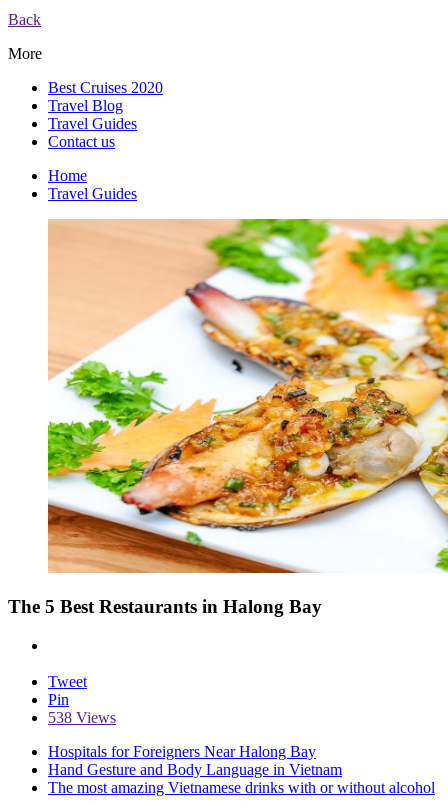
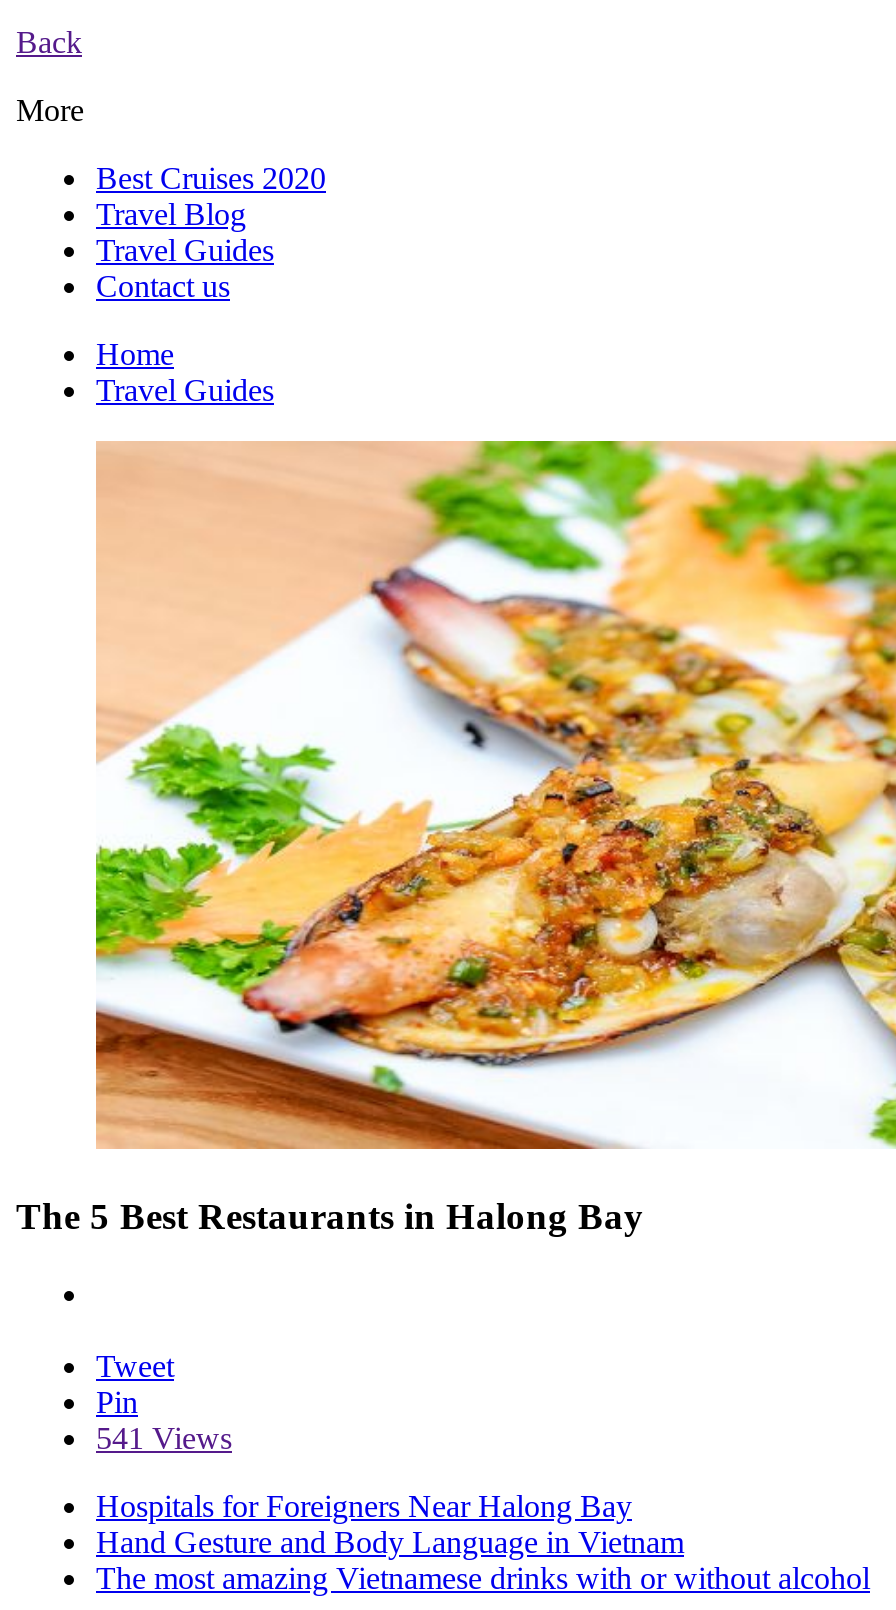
[48,709,116,726] 538 Views -> [96,1422,232,1456] 541 Views

